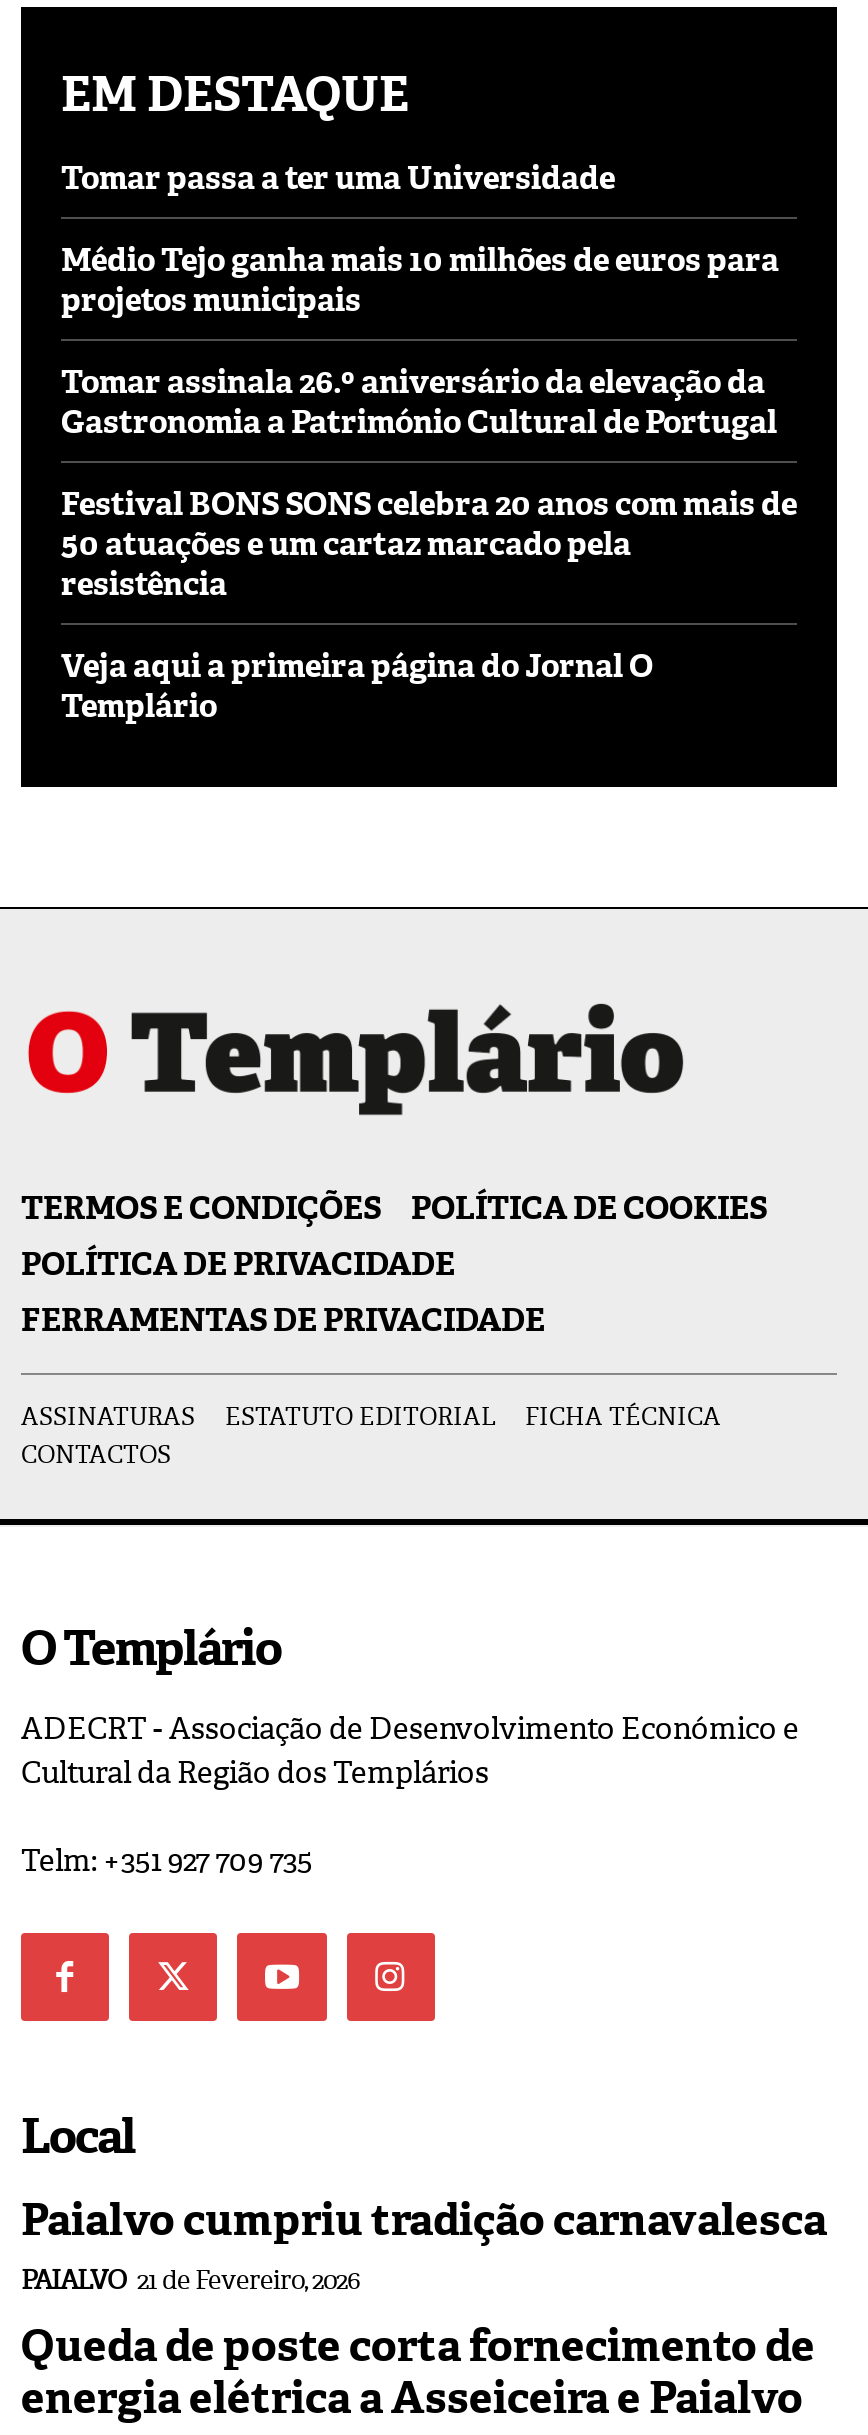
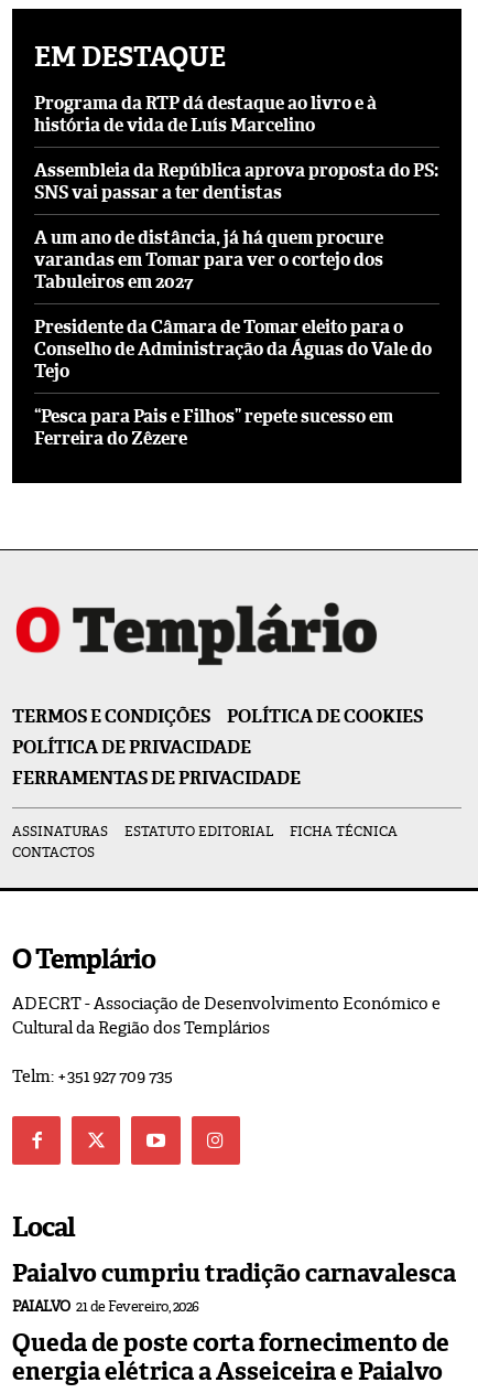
[61,156,615,198] Tomar passa a ter uma Universidade -> [34,92,377,137] Programa da RTP dá destaque ao livro e à | história de vida de Luís Marcelino
[61,238,779,320] Médio Tejo ganha mais 10 milhões de euros para | projetos municipais -> [34,159,438,205] Assembleia da República aprova proposta do PS: | SNS vai passar a ter dentistas
[61,360,777,442] Tomar assinala 26.º aniversário da elevação da | Gastronomia a Património Cultural de Portugal -> [34,227,383,294] A um ano de distância, já há quem procure | varandas em Tomar para ver o cortejo dos | Tabuleiros em 2027
[61,482,797,604] Festival BONS SONS celebra 20 anos com mais de | 50 atuações e um cartaz marcado pela | resistência -> [34,316,432,383] Presidente da Câmara de Tomar eleito para o | Conselho de Administração da Águas do Vale do | Tejo
[61,644,653,726] Veja aqui a primeira página do Jornal O | Templário -> [34,405,393,451] “Pesca para Pais e Filhos” repete sucesso em | Ferreira do Zêzere

